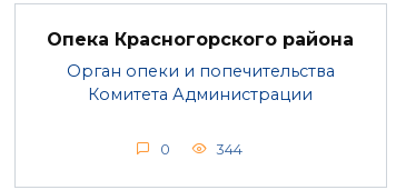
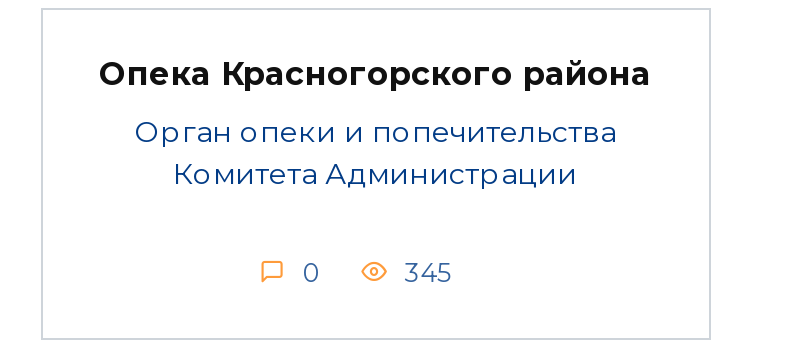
[216,141,243,157] 344 -> [405,257,451,287] 345

